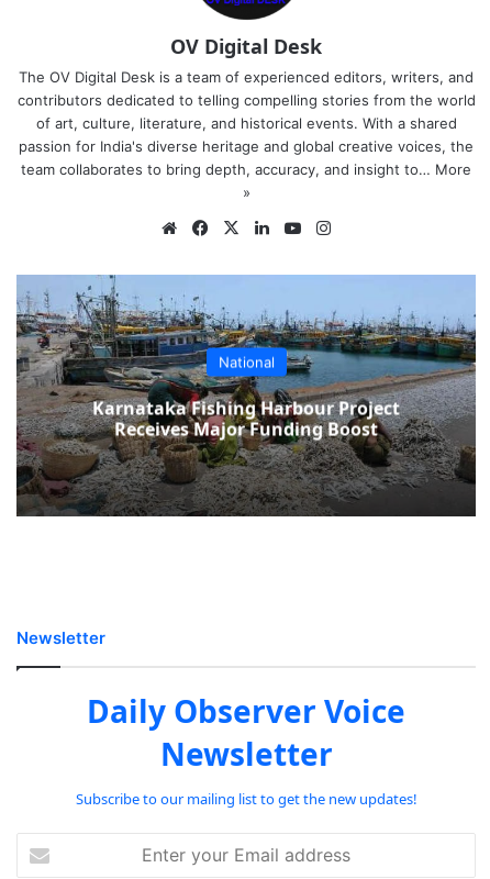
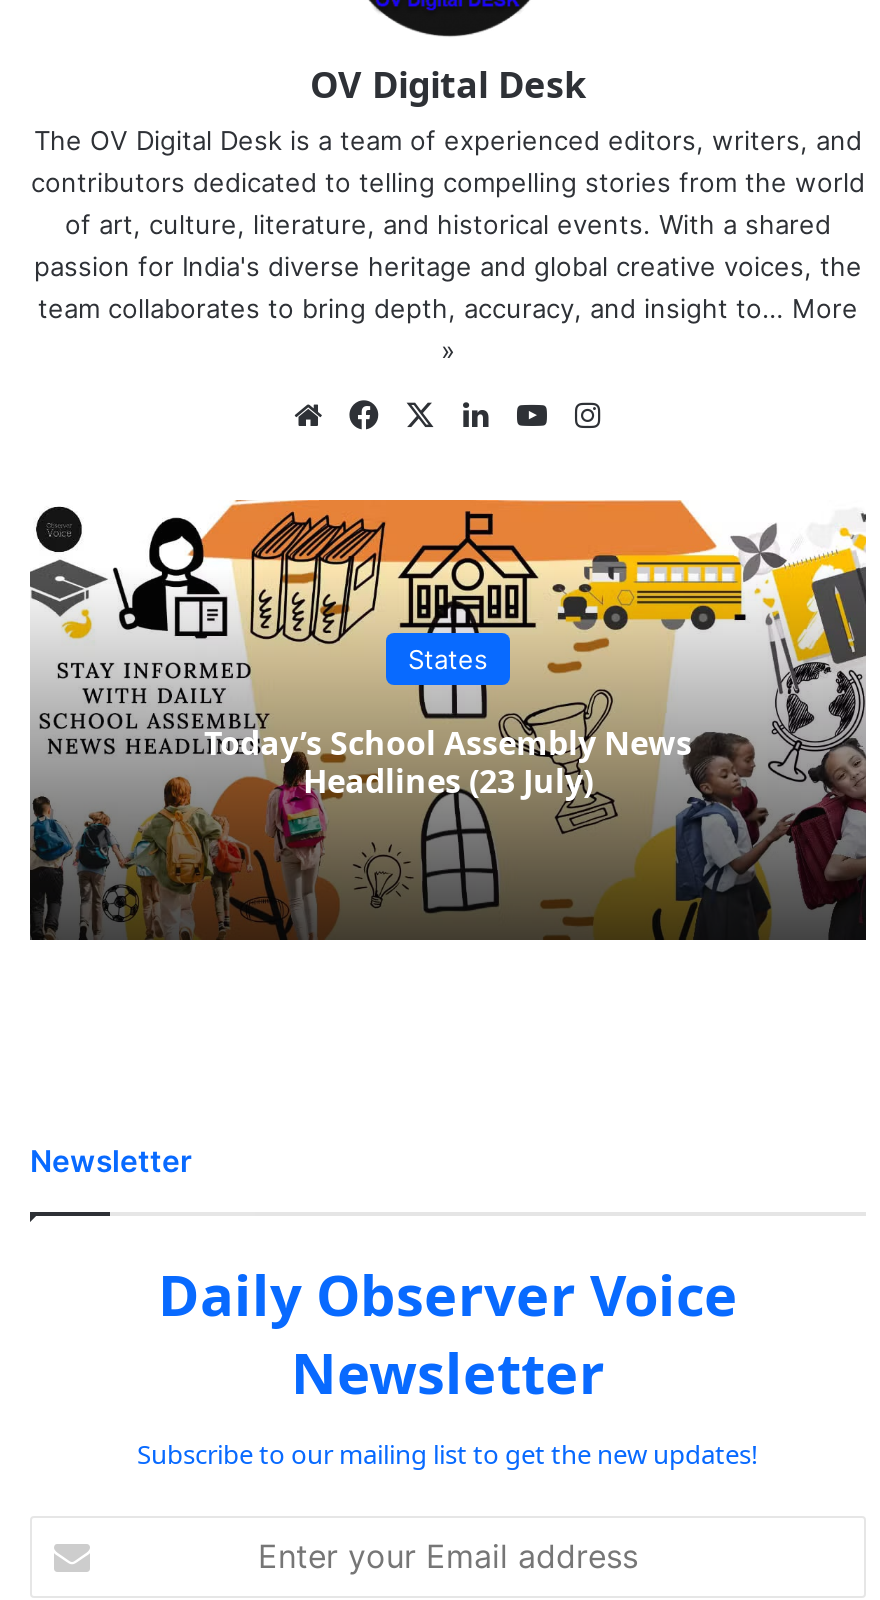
[15,274,477,516] [image] | National -> [30,498,868,940] [image] | States
[92,396,400,441] Karnataka Fishing Harbour Project | Receives Major Funding Boost -> [204,720,692,802] Today’s School Assembly News | Headlines (23 July)

